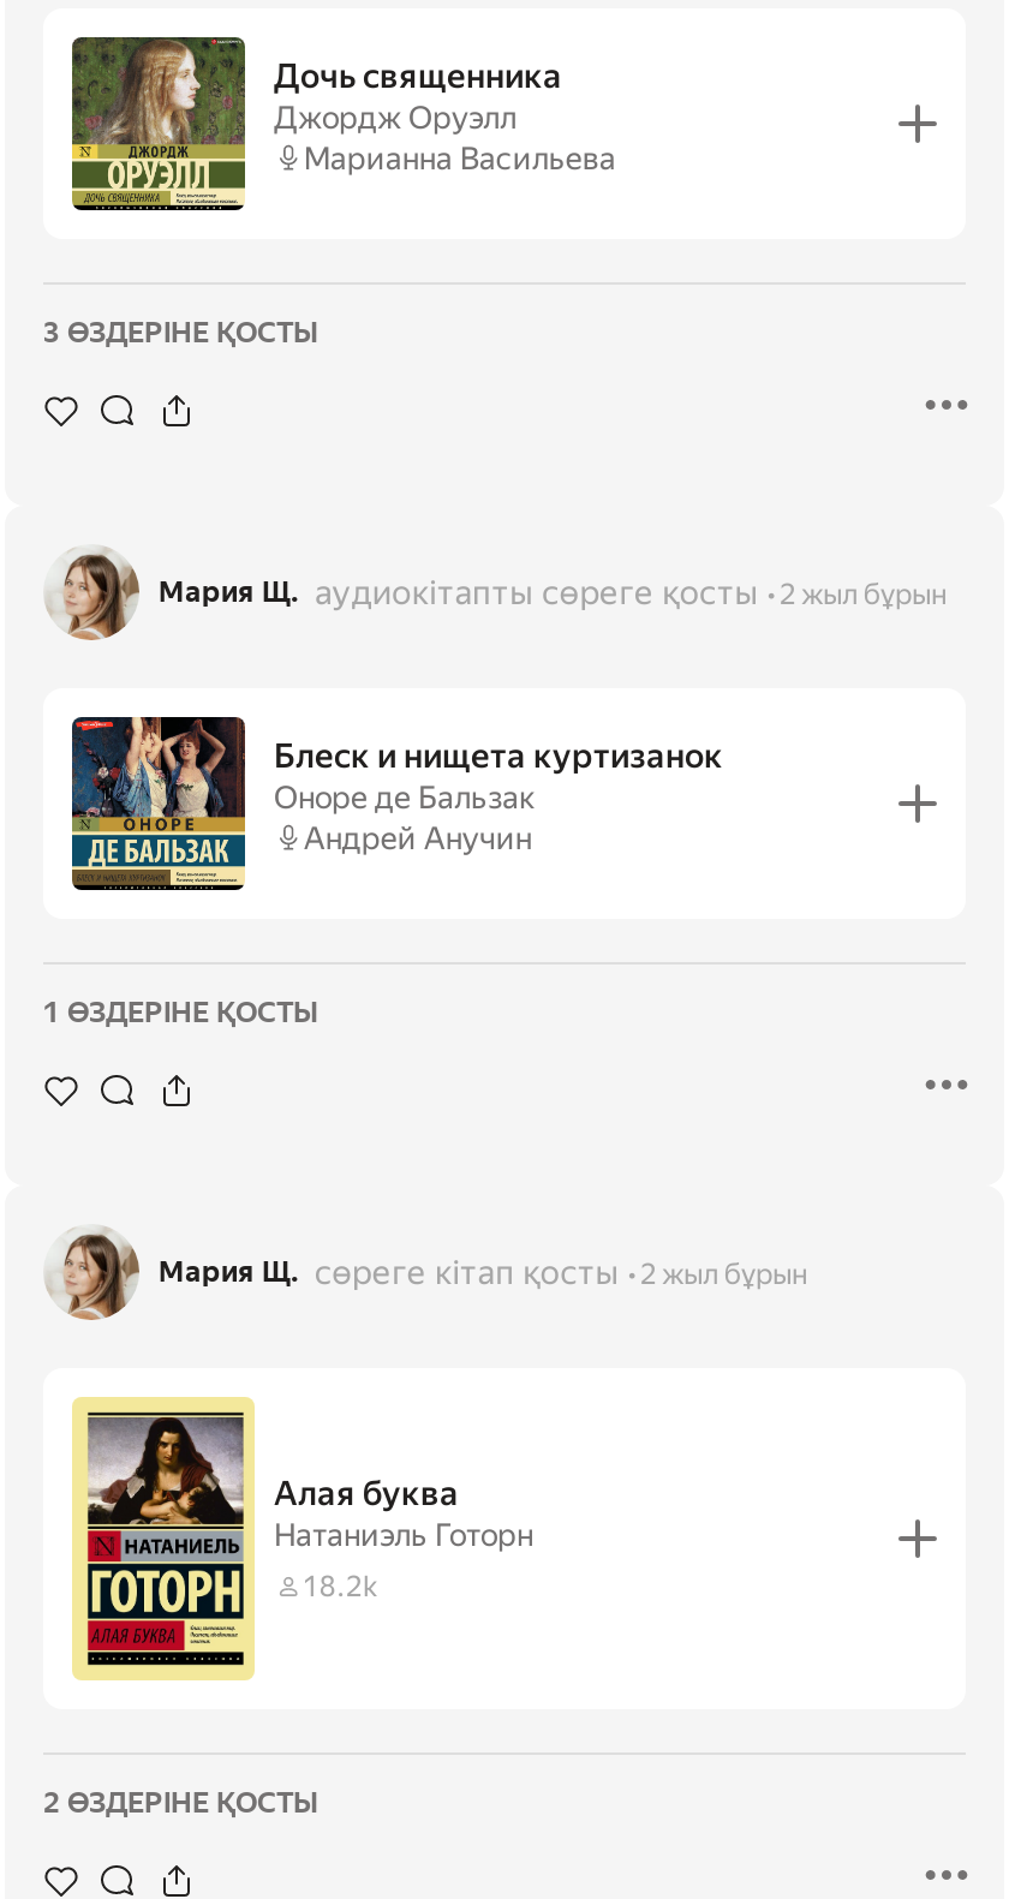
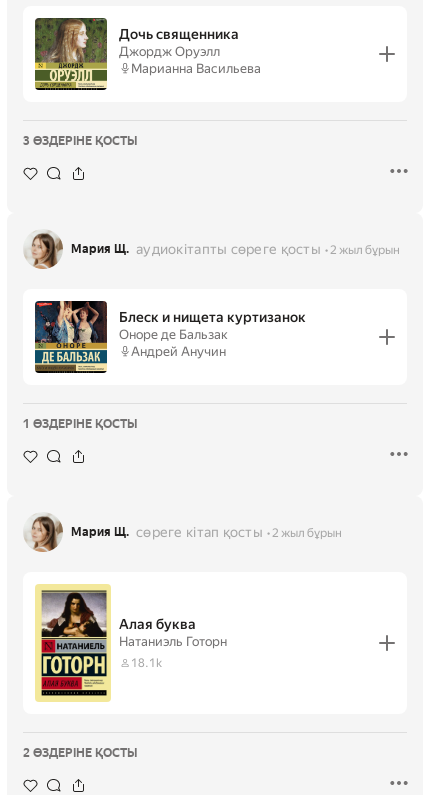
[303,1569,377,1602] 18.2k -> [131,655,162,669] 18.1k

